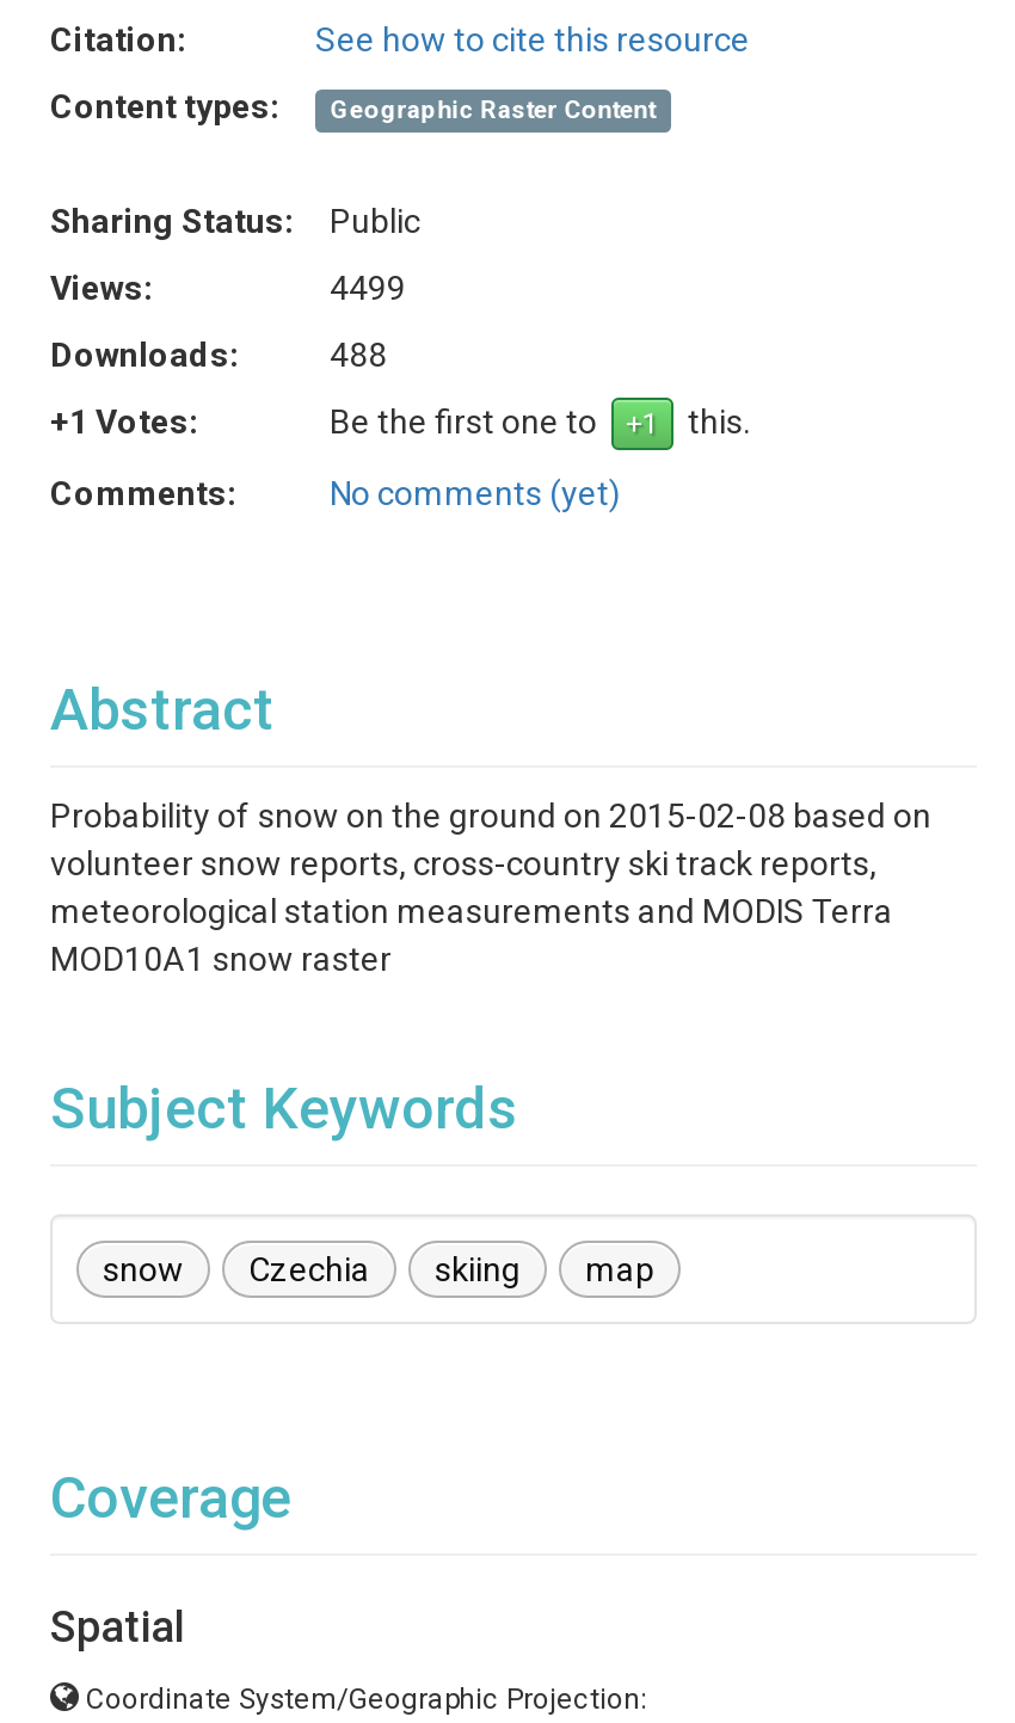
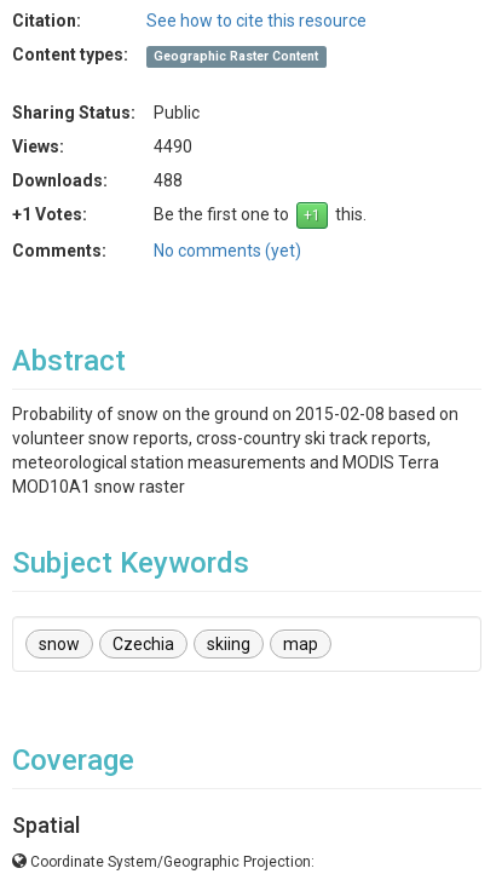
[330,269,406,307] 4499 -> [154,137,192,156] 4490

